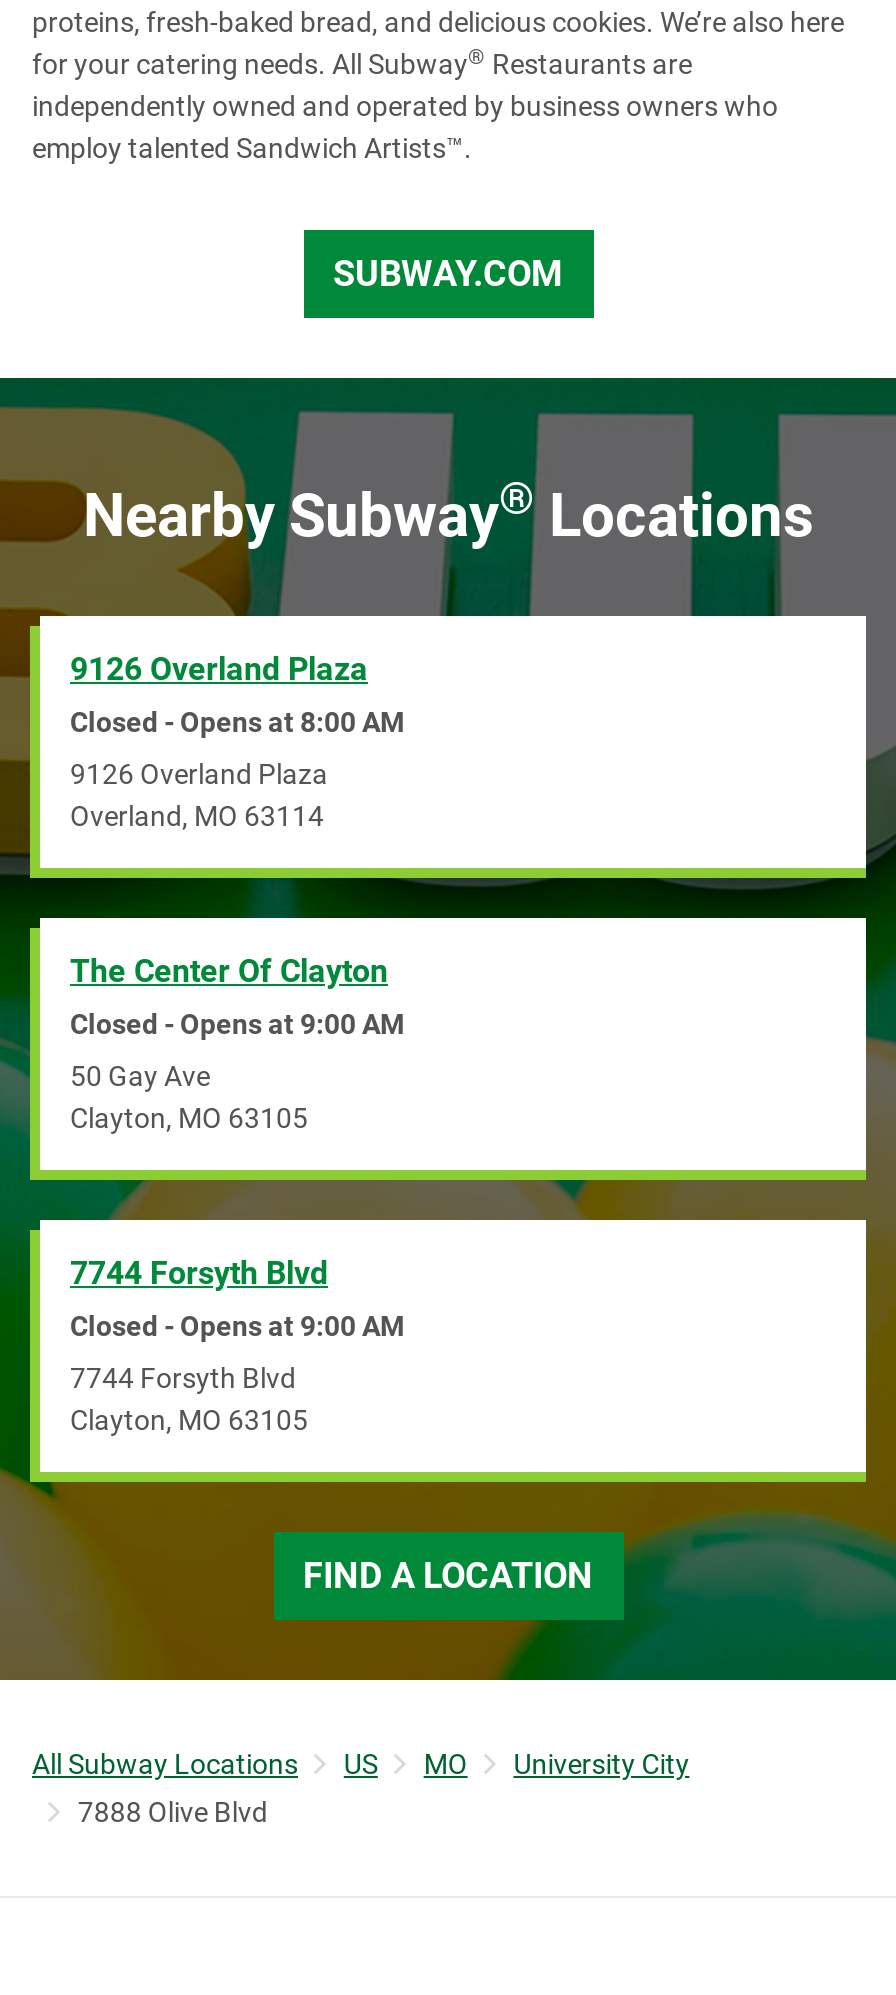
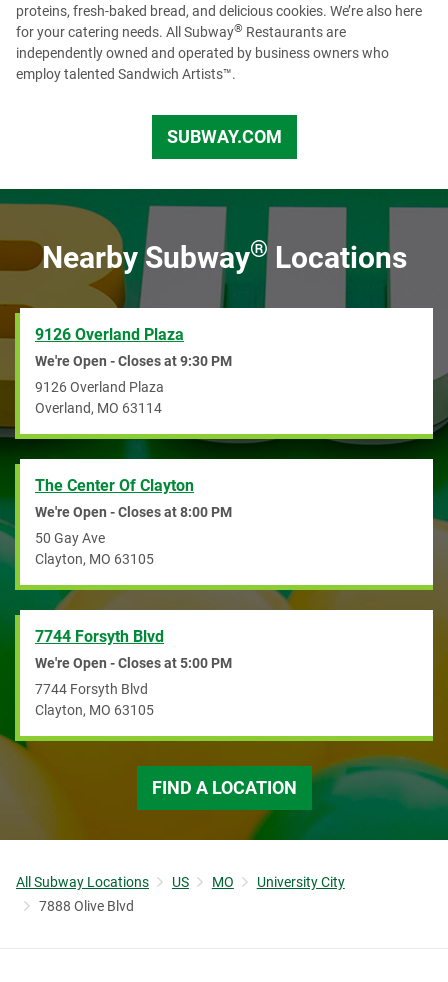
[70,707,404,739] Closed - Opens at 8:00 AM -> [35,353,232,369] We're Open - Closes at 9:30 PM
[70,1009,404,1041] Closed - Opens at 9:00 AM -> [35,504,232,520] We're Open - Closes at 8:00 PM
[70,1311,404,1343] Closed - Opens at 9:00 AM -> [35,655,232,671] We're Open - Closes at 5:00 PM

